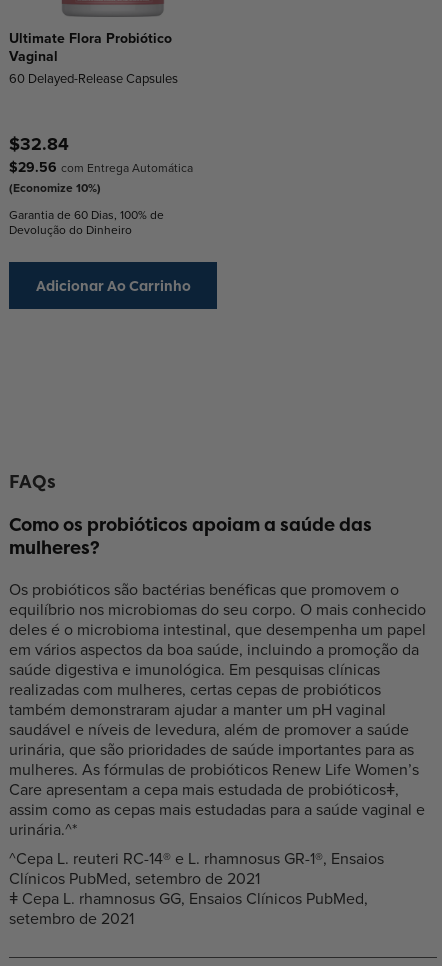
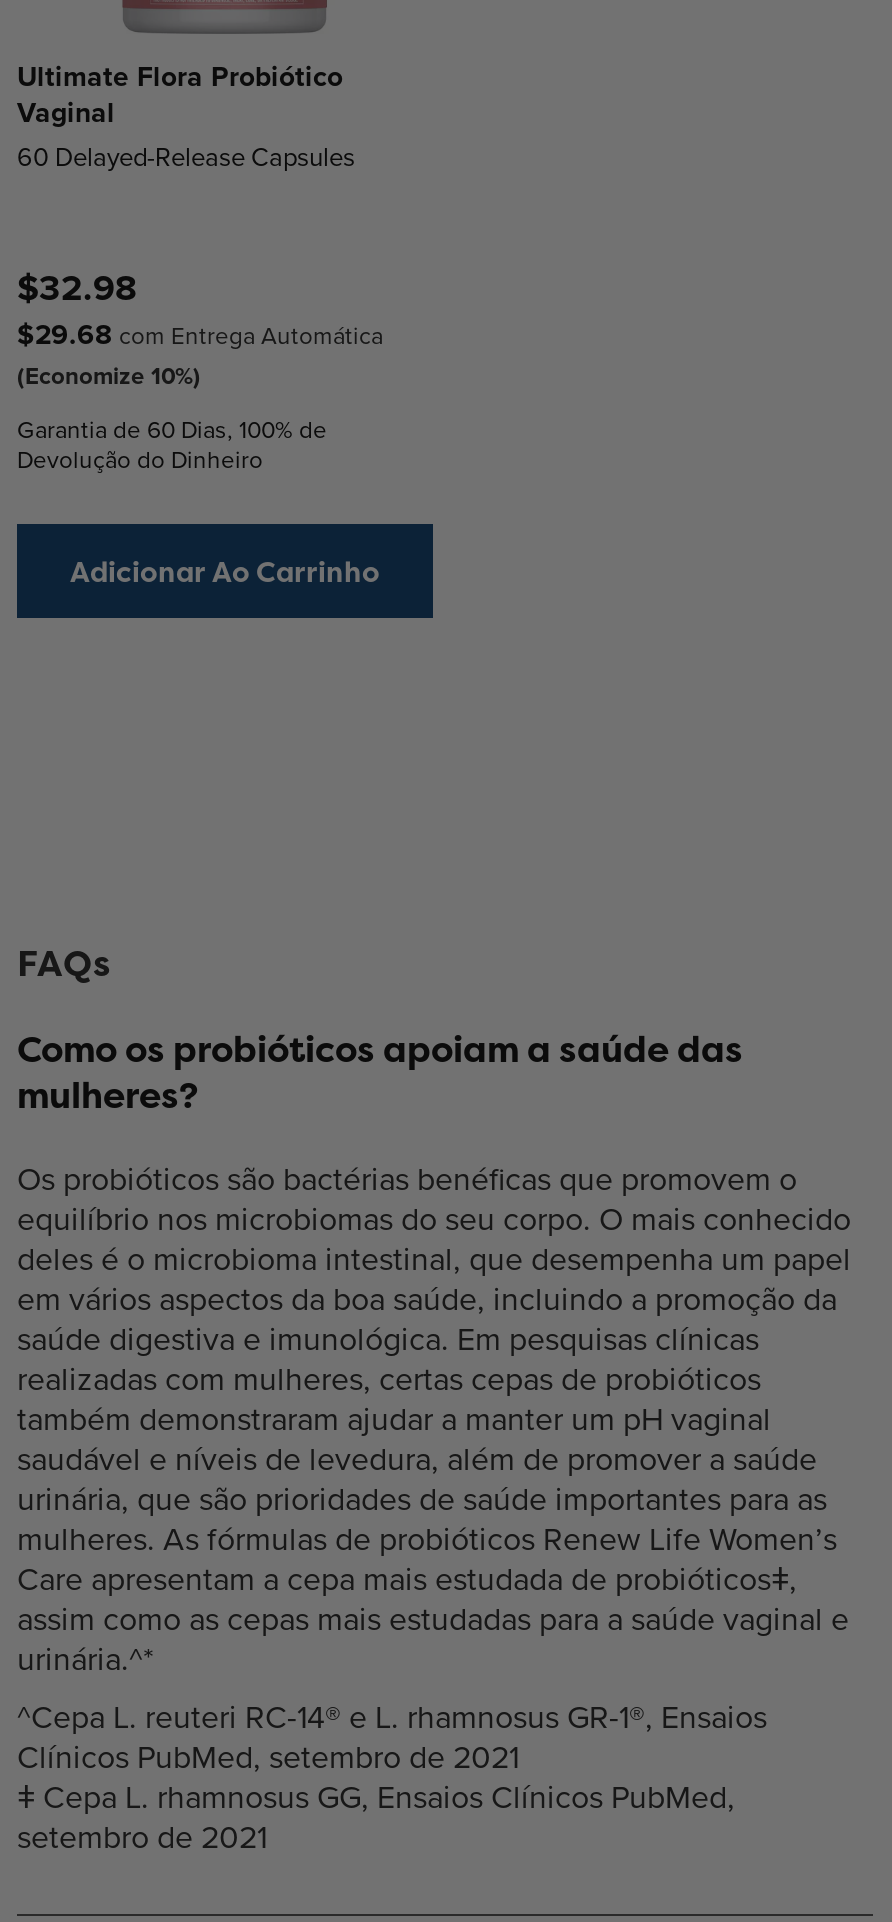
[9,131,69,157] $32.84 -> [17,262,137,314] $32.98
[9,157,193,177] $29.56 com Entrega Automática -> [17,314,383,354] $29.68 com Entrega Automática

